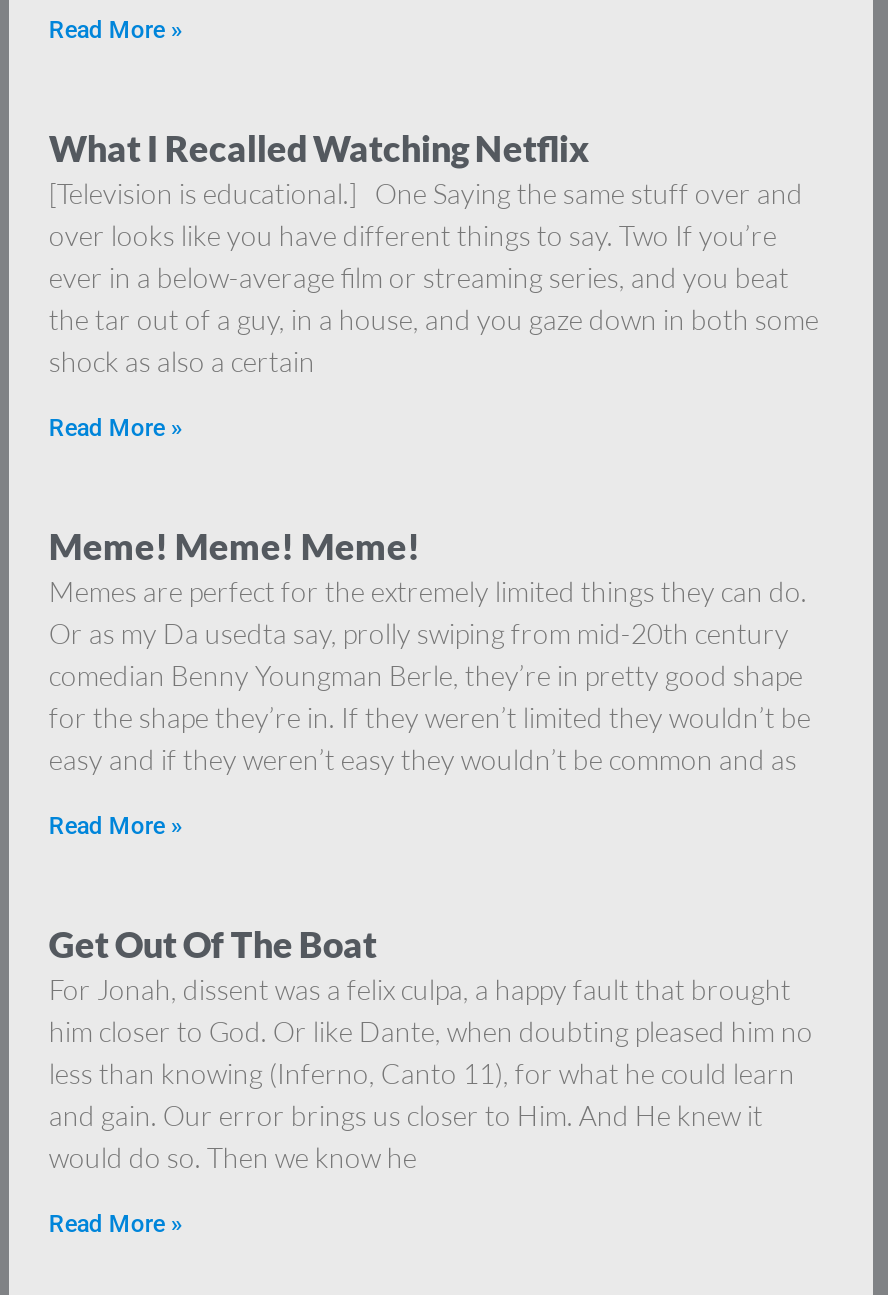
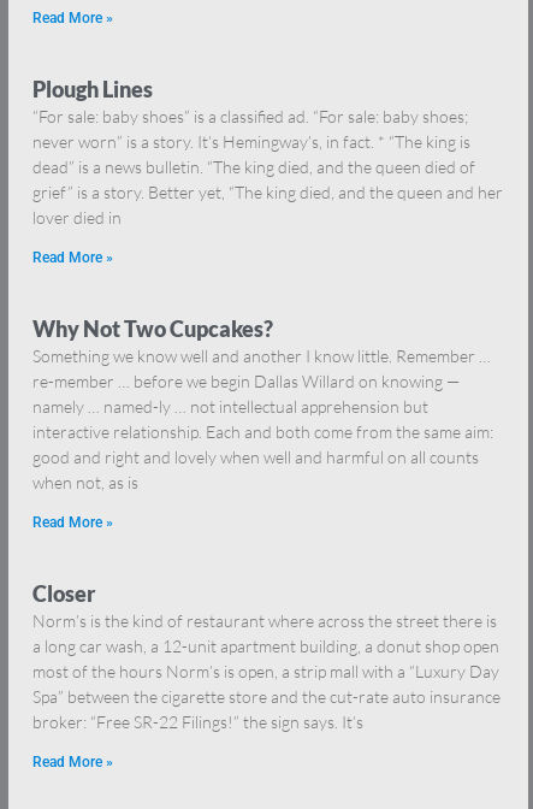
[49,127,819,379] What I Recalled Watching Netflix | [Television is educational.] One Saying the same stuff over and | over looks like you have different things to say. Two If you’re | ever in a below-average film or streaming series, and you beat | the tar out of a guy, in a house, and you gaze down in both some | shock as also a certain -> [32,76,503,228] Plough Lines | “For sale: baby shoes” is a classified ad. “For sale: baby shoes; | never worn” is a story. It’s Hemingway’s, in fact. * “The king is | dead” is a news bulletin. “The king died, and the queen died of | grief” is a story. Better yet, “The king died, and the queen and her | lover died in
[49,525,811,777] Meme! Meme! Meme! | Memes are perfect for the extremely limited things they can do. | Or as my Da usedta say, prolly swiping from mid-20th century | comedian Benny Youngman Berle, they’re in pretty good shape | for the shape they’re in. If they weren’t limited they wouldn’t be | easy and if they weren’t easy they wouldn’t be common and as -> [32,316,493,493] Why Not Two Cupcakes? | Something we know well and another I know little. Remember … | re-member … before we begin Dallas Willard on knowing — | namely … named-ly … not intellectual apprehension but | interactive relationship. Each and both come from the same aim: | good and right and lovely when well and harmful on all counts | when not, as is
[49,923,813,1175] Get Out Of The Boat | For Jonah, dissent was a felix culpa, a happy fault that brought | him closer to God. Or like Dante, when doubting pleased him no | less than knowing (Inferno, Canto 11), for what he could learn | and gain. Our error brings us closer to Him. And He knew it | would do so. Then we know he -> [32,581,500,732] Closer | Norm’s is the kind of restaurant where across the street there is | a long car wash, a 12-unit apartment building, a donut shop open | most of the hours Norm’s is open, a strip mall with a “Luxury Day | Spa” between the cigarette store and the cut-rate auto insurance | broker: “Free SR-22 Filings!” the sign says. It’s

